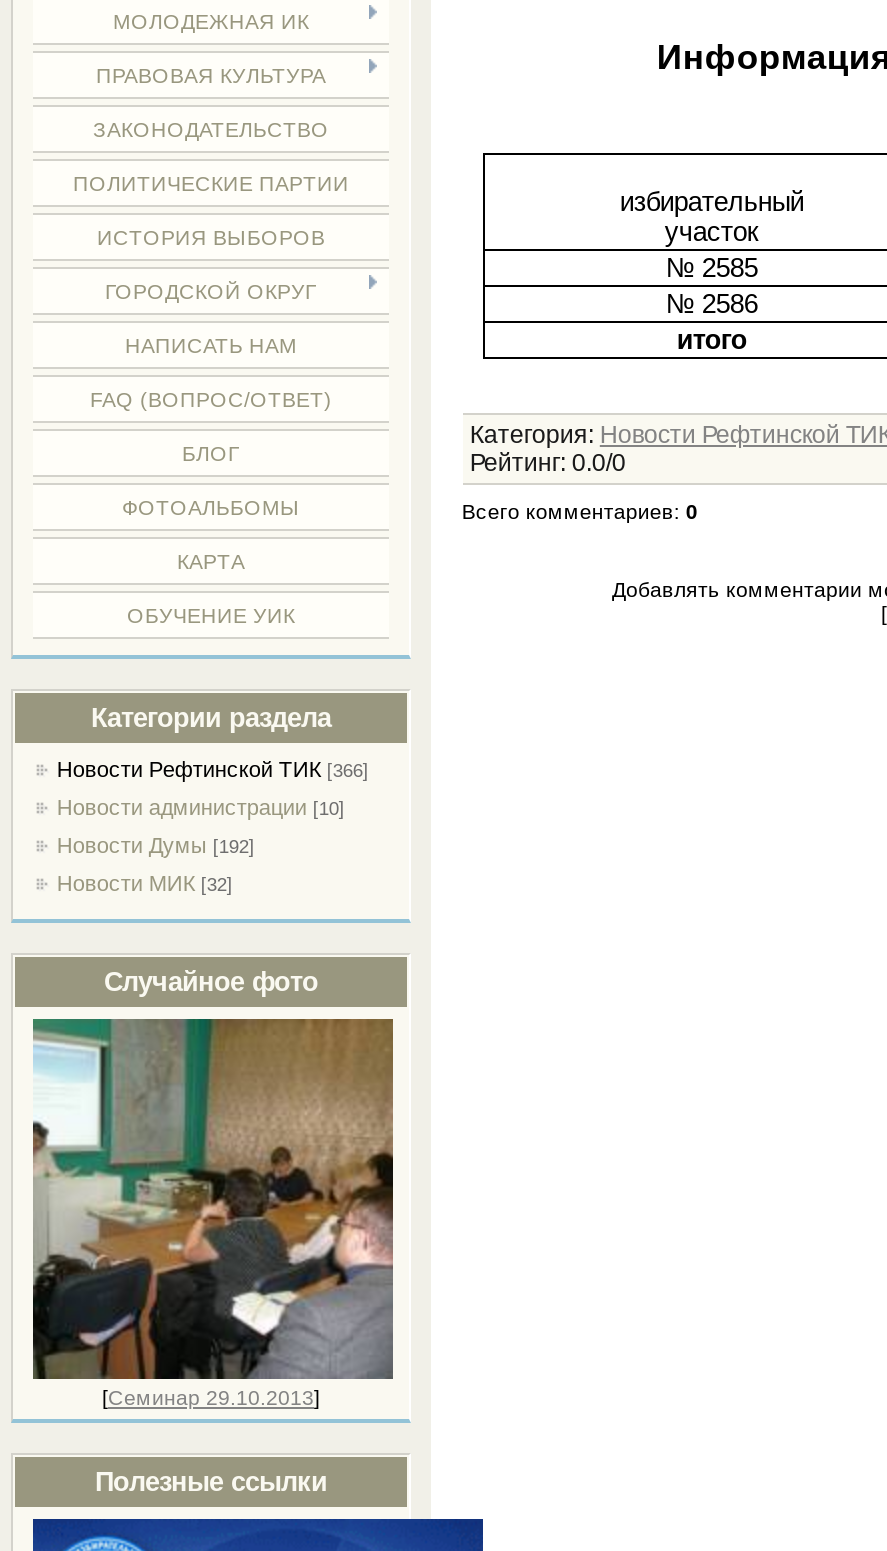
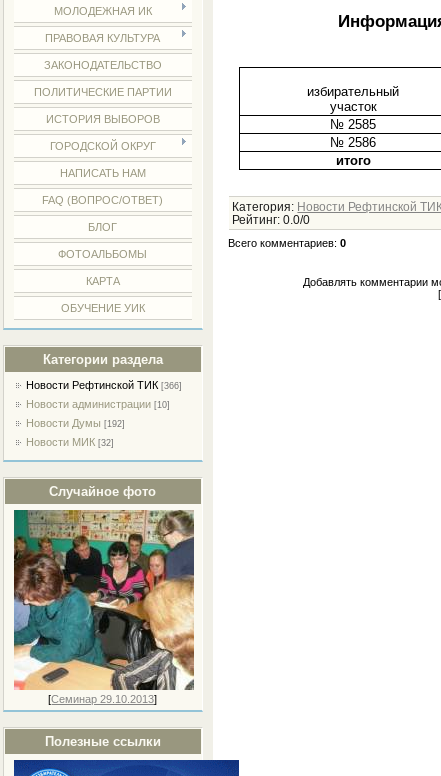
[31,1017,395,1381] [image] -> [13,510,195,691] [image]

